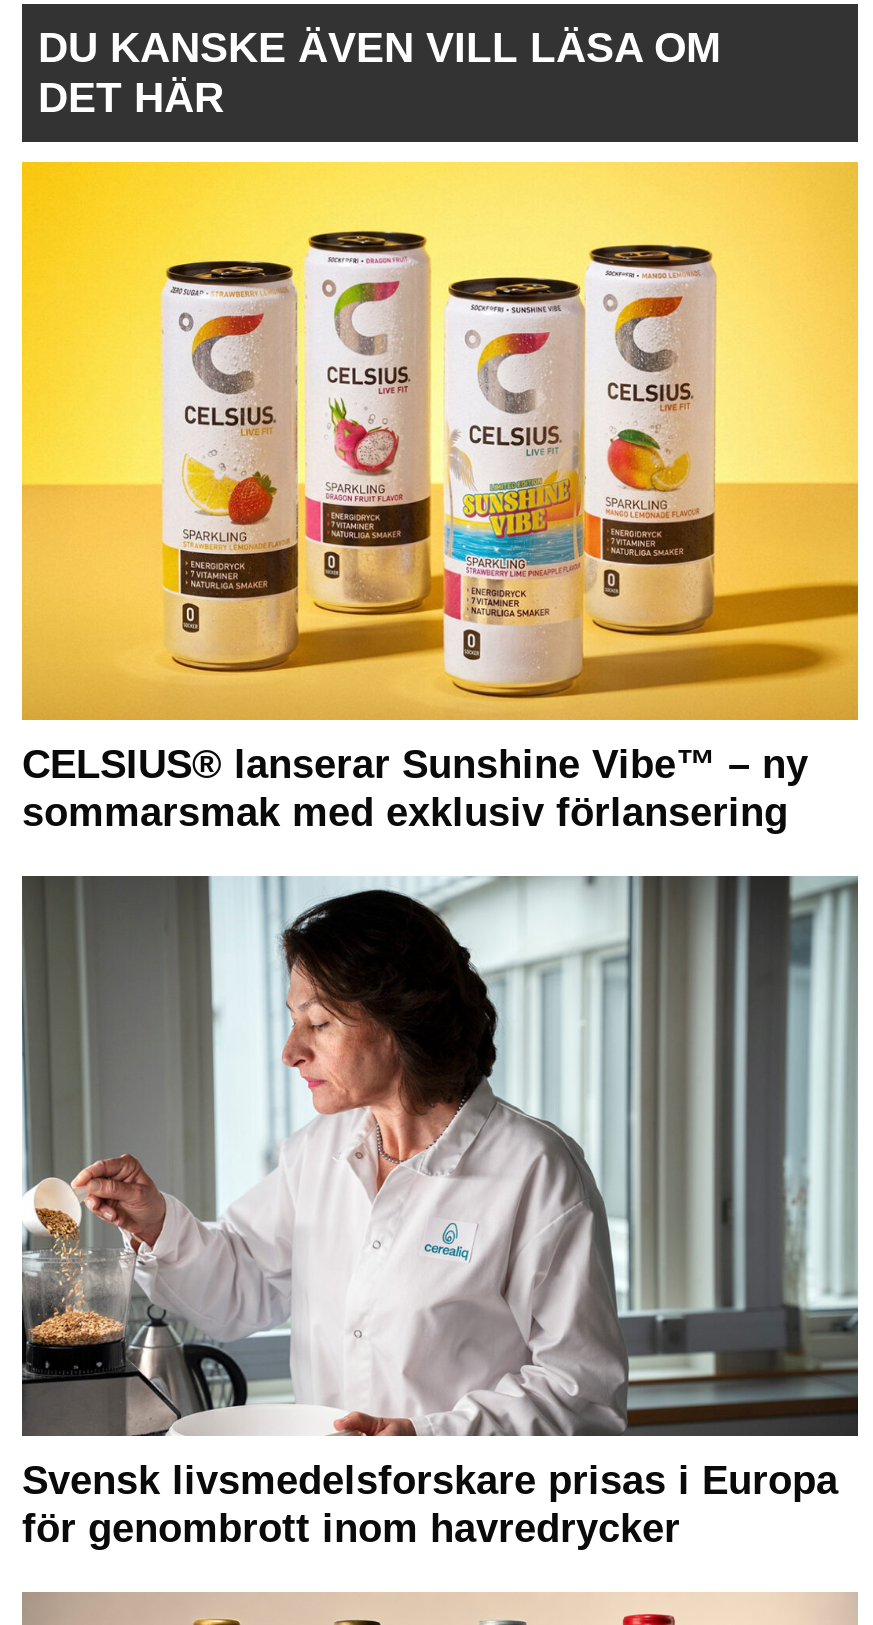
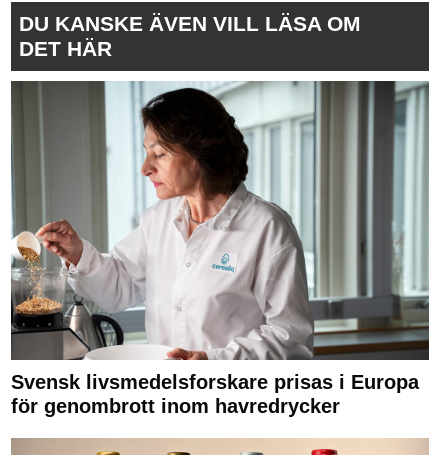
[20,160,860,834] [image] | CELSIUS® lanserar Sunshine Vibe™ – ny | sommarsmak med exklusiv förlansering -> none

